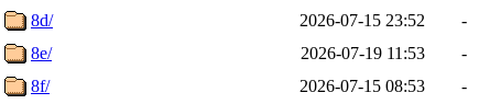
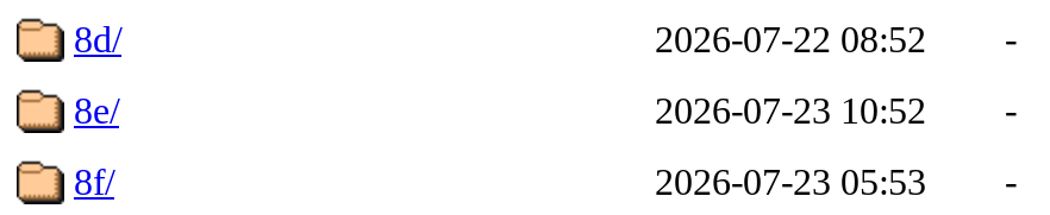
[300,11,425,29] 2026-07-15 23:52 -> [655,19,926,59] 2026-07-22 08:52
[301,44,425,62] 2026-07-19 11:53 -> [655,90,926,130] 2026-07-23 10:52
[300,77,425,95] 2026-07-15 08:53 -> [655,161,926,202] 2026-07-23 05:53

